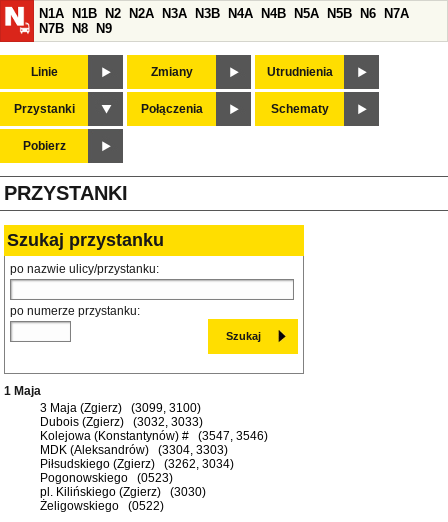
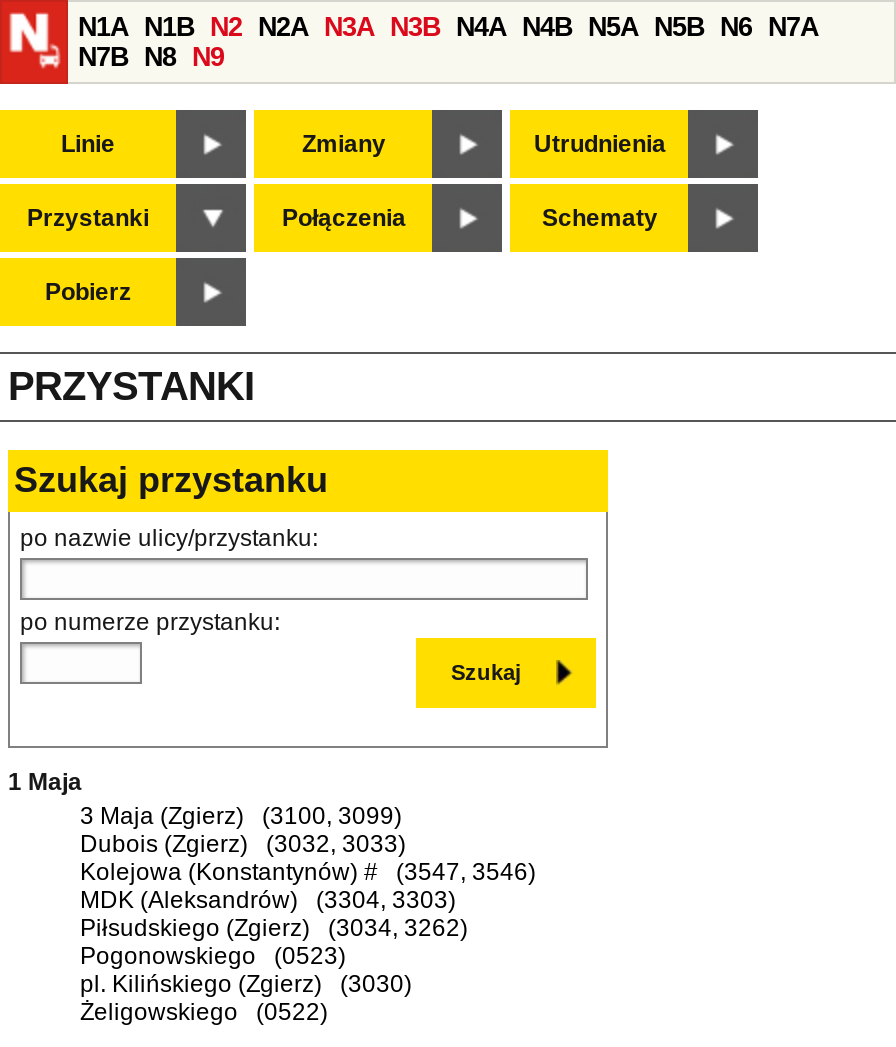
[40,401,201,415] 3 Maja (Zgierz) (3099, 3100) -> [80,802,402,830] 3 Maja (Zgierz) (3100, 3099)
[40,457,234,471] Piłsudskiego (Zgierz) (3262, 3034) -> [80,914,468,942] Piłsudskiego (Zgierz) (3034, 3262)

